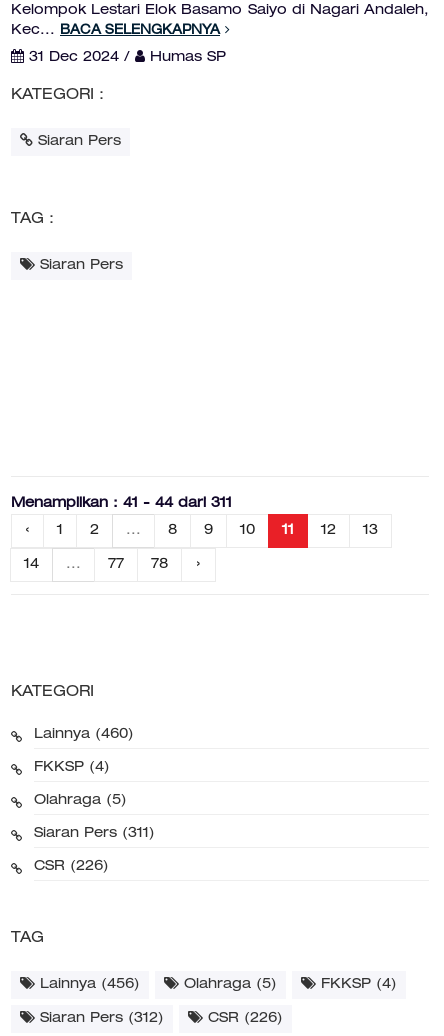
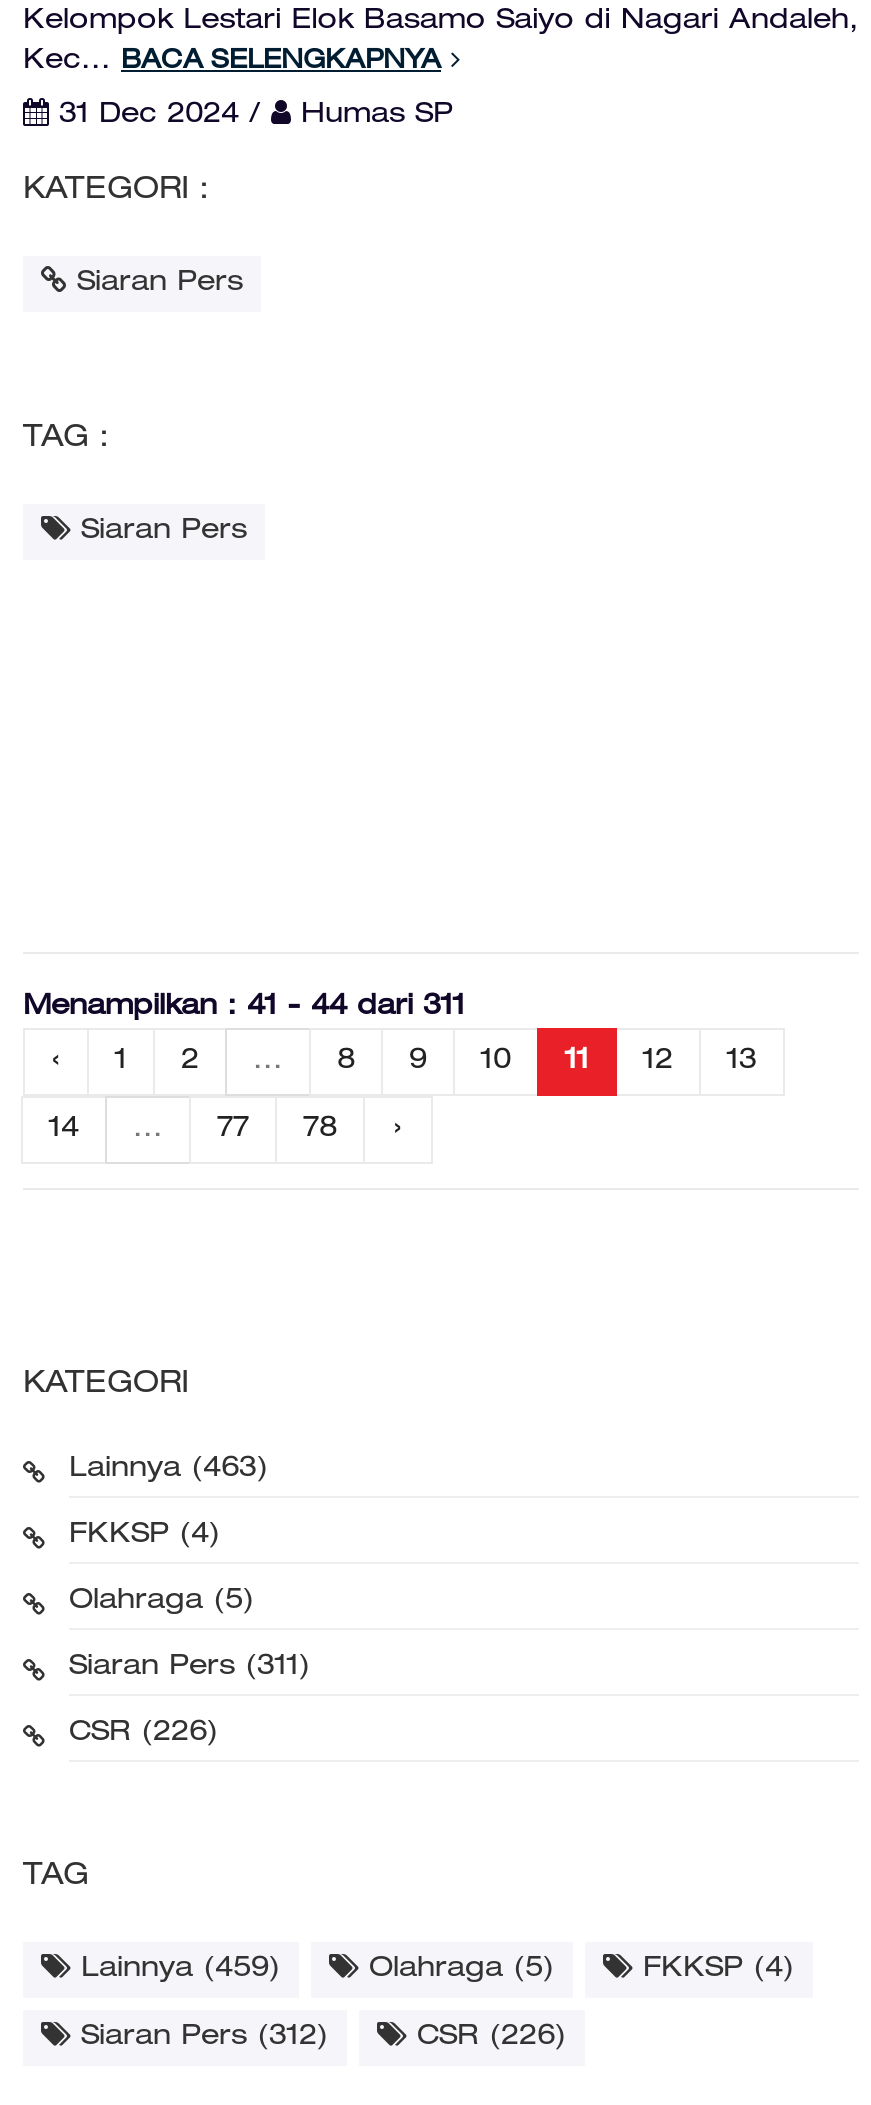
[34,728,134,741] Lainnya (460) -> [69,1456,269,1482] Lainnya (463)
[35,978,140,991] Lainnya (456) -> [71,1956,281,1982] Lainnya (459)

